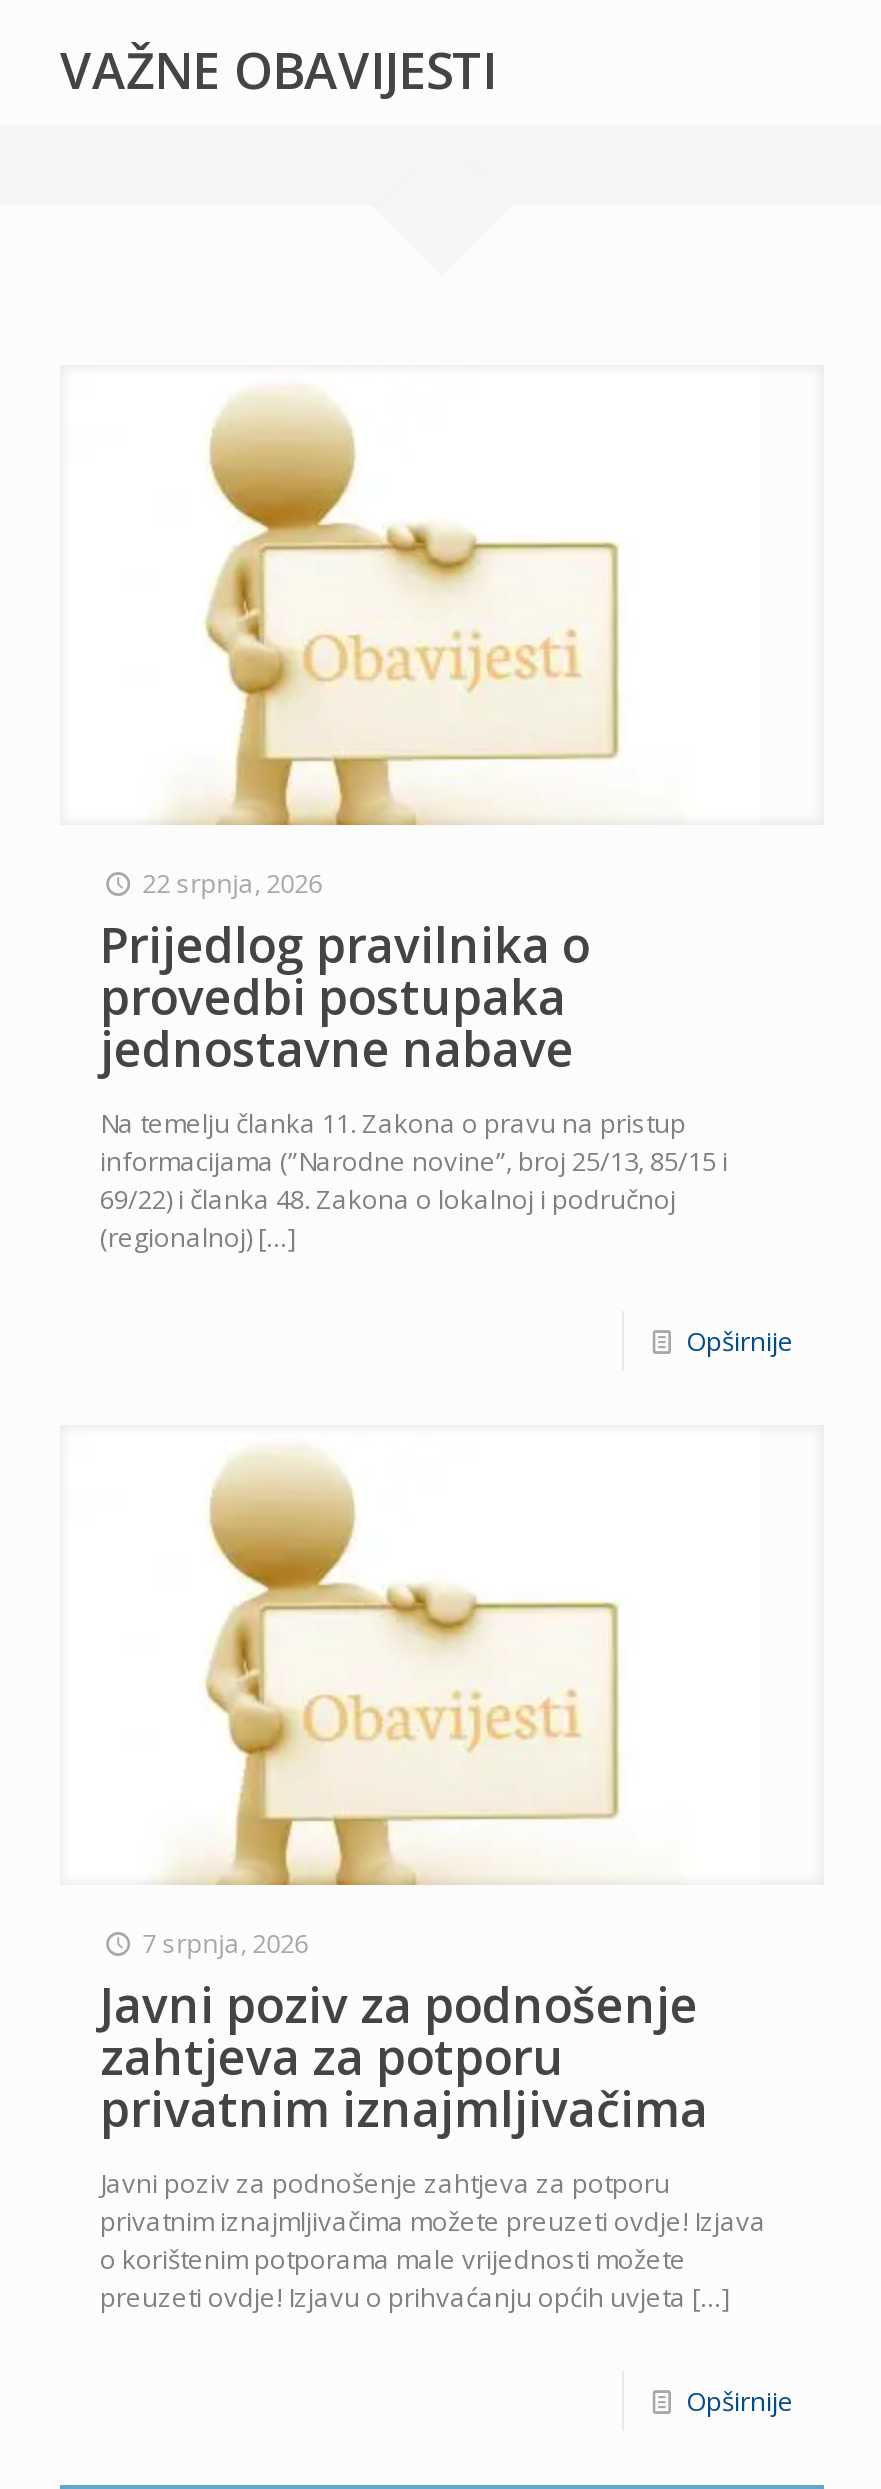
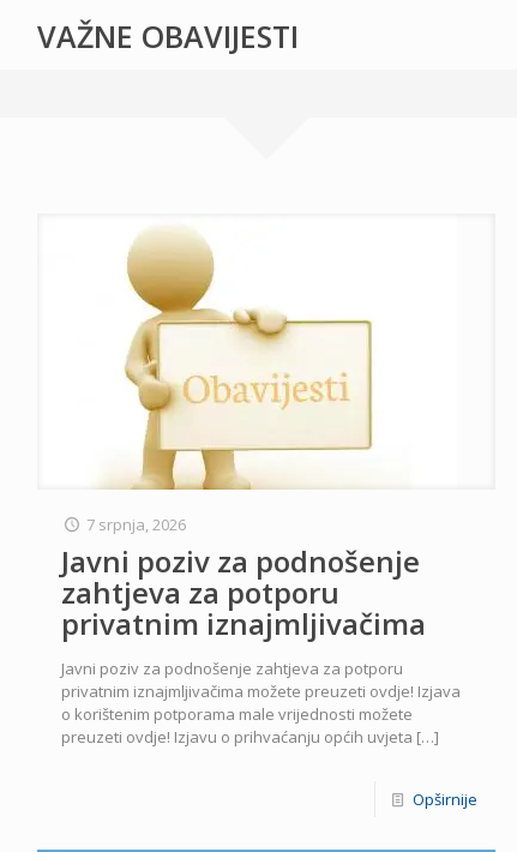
[100,865,794,1359] 22 srpnja, 2026 | Prijedlog pravilnika o | provedbi postupaka | jednostavne nabave | Na temelju članka 11. Zakona o pravu na pristup | informacijama (”Narodne novine”, broj 25/13, 85/15 i | 69/22) i članka 48. Zakona o lokalnoj i područnoj | (regionalnoj) […] | Opširnije -> none

